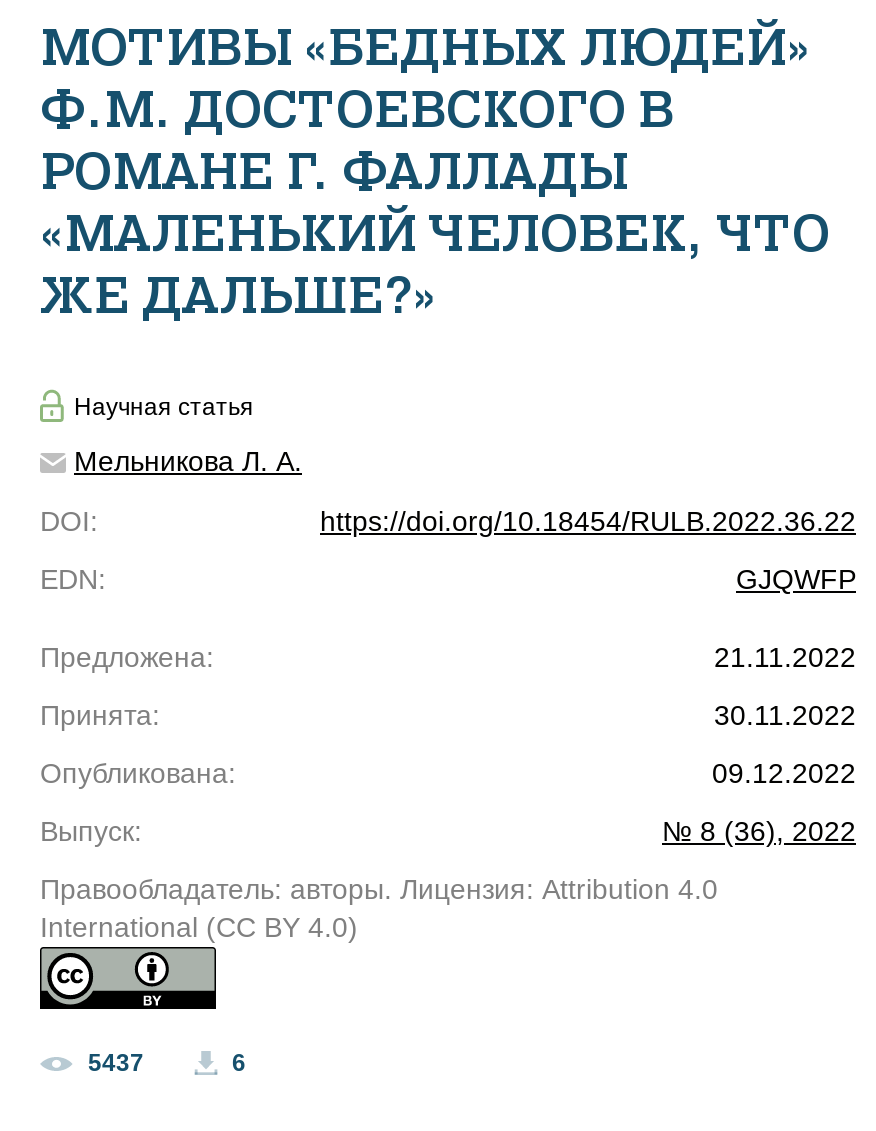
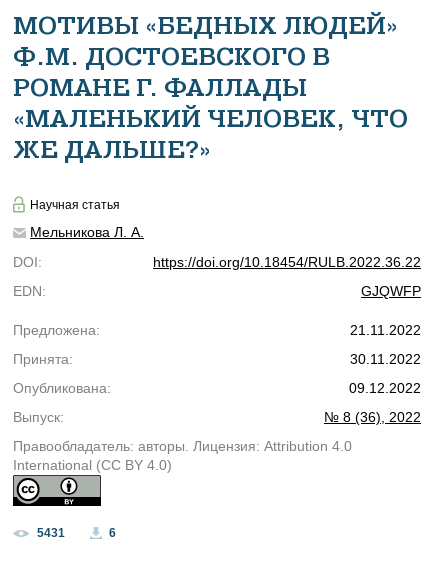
[88,1049,144,1077] 5437 -> [37,526,65,540] 5431

